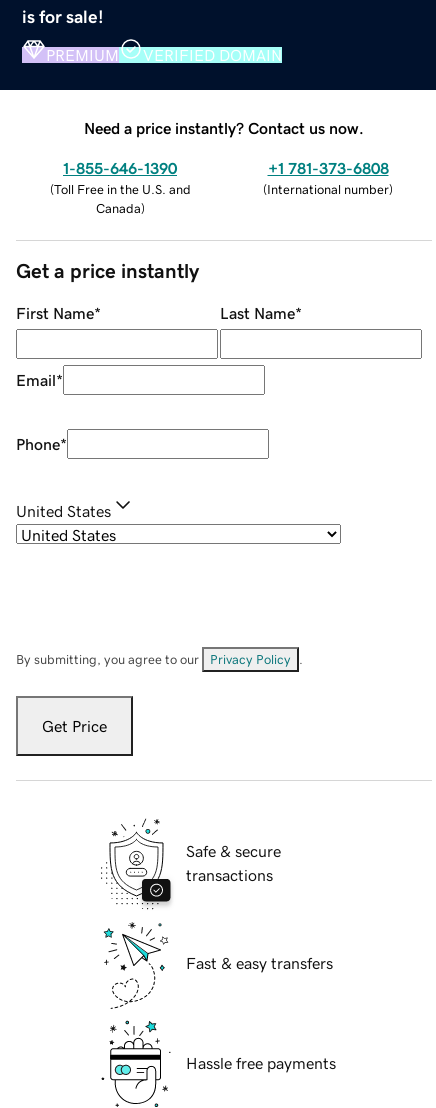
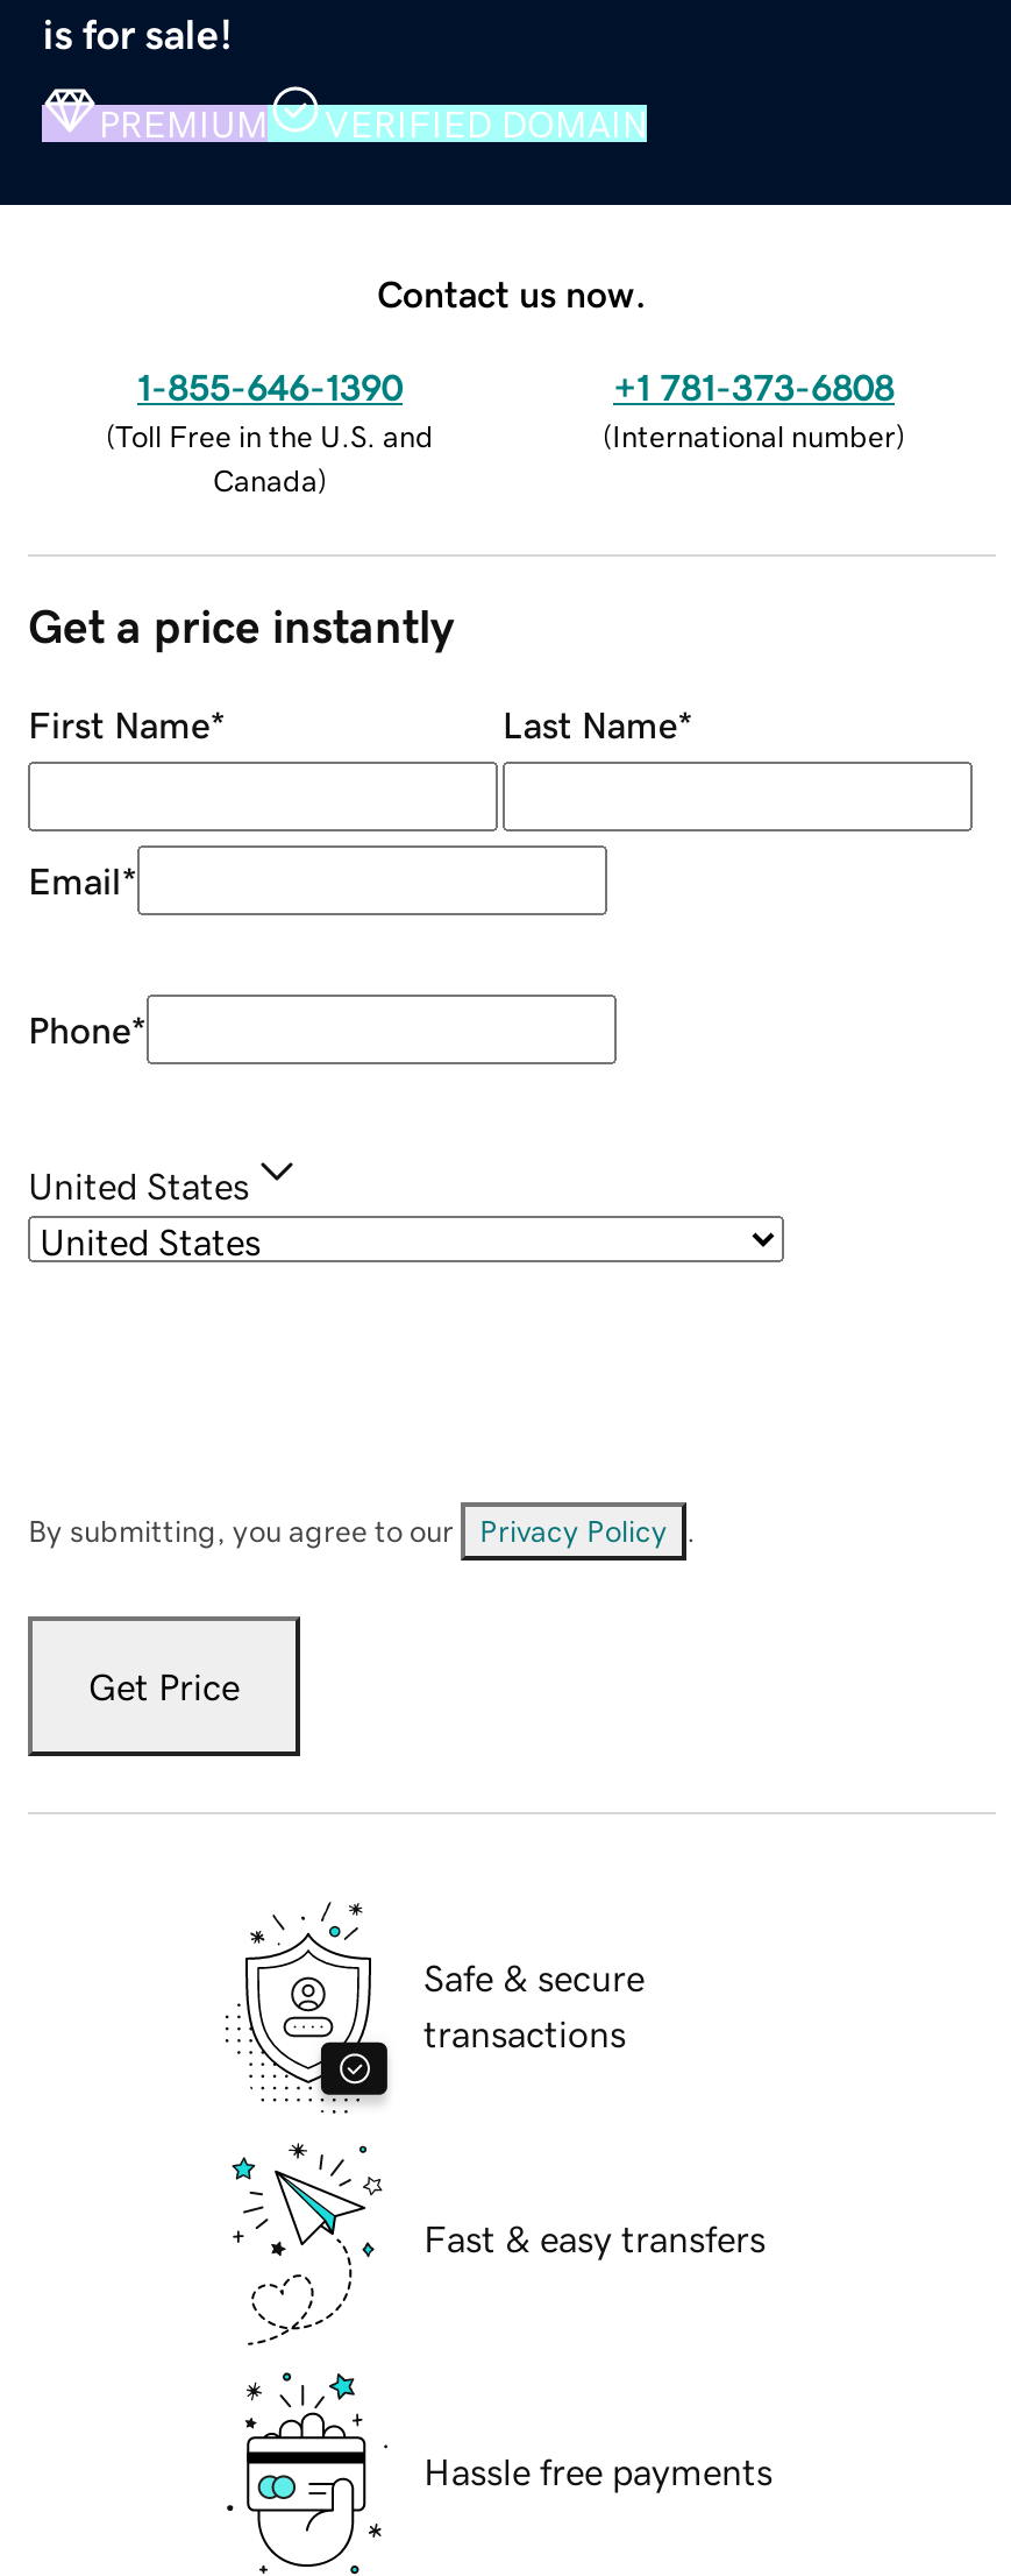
[84,120,364,136] Need a price instantly? Contact us now. -> [377,274,647,311] Contact us now.

